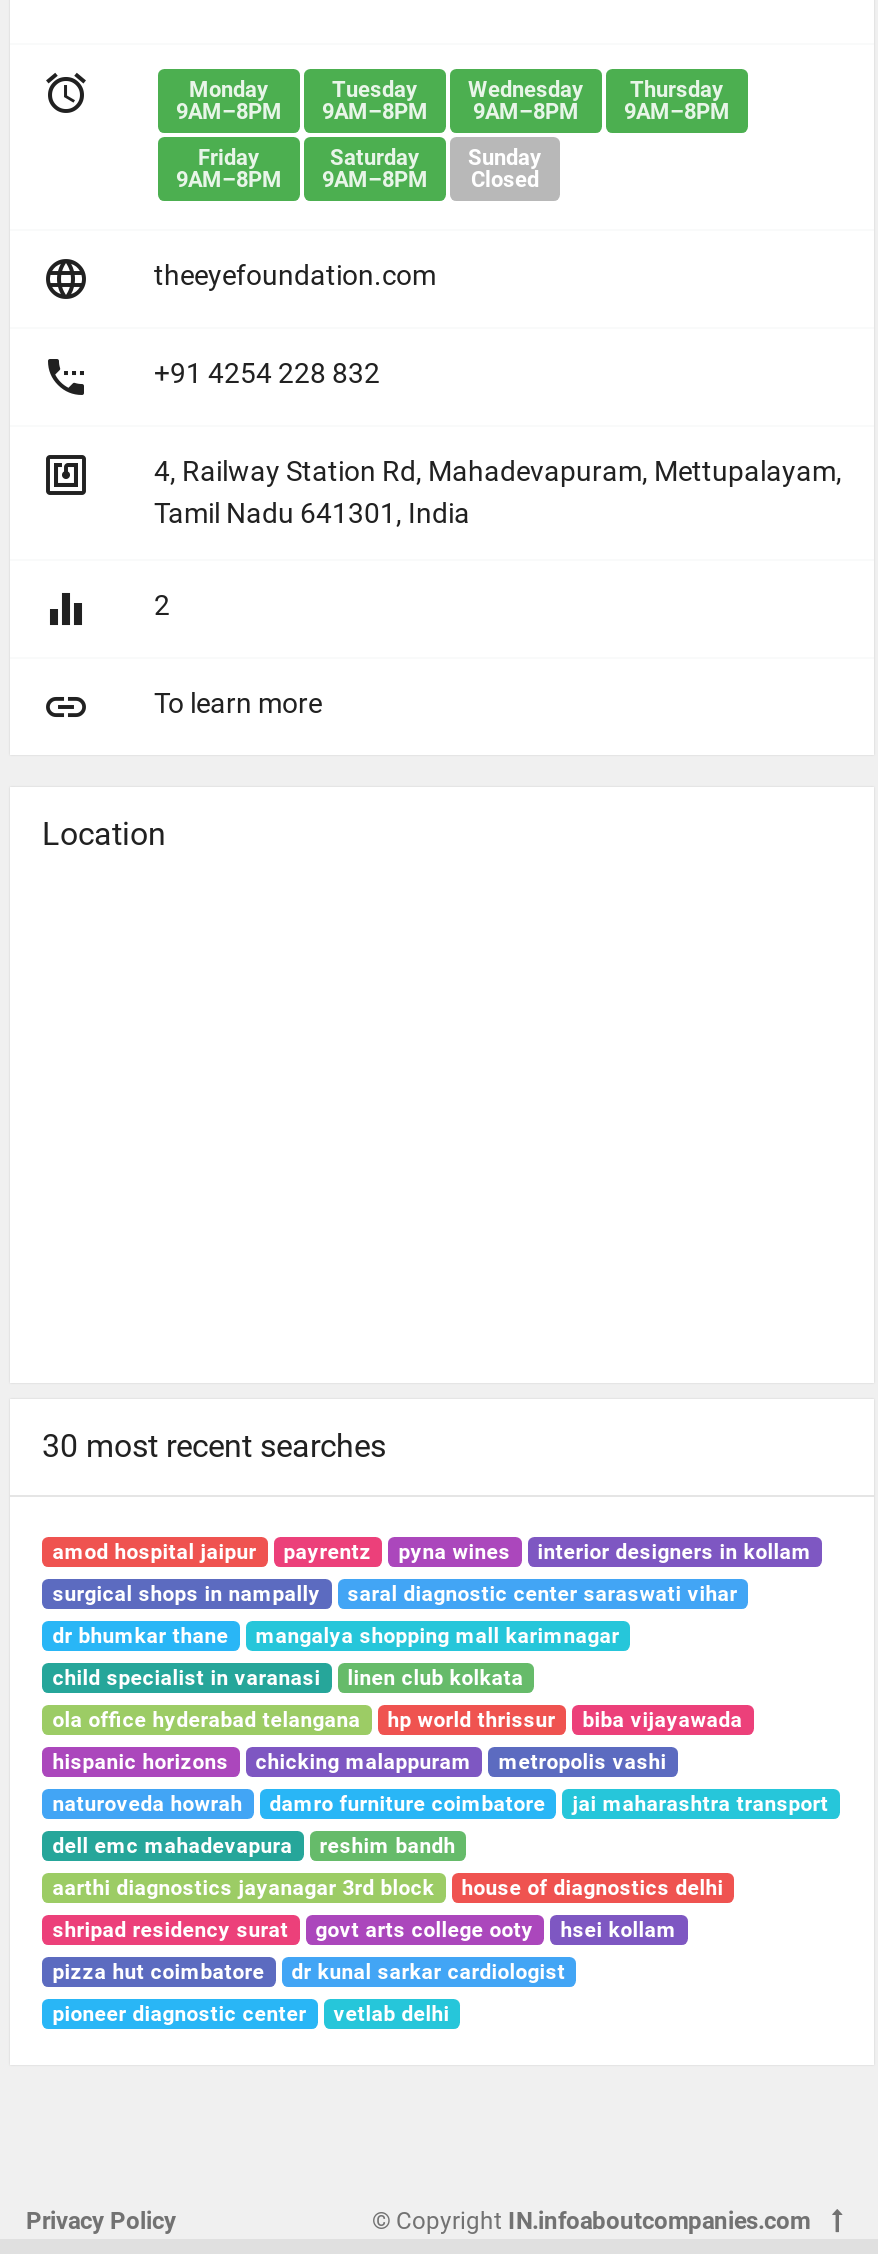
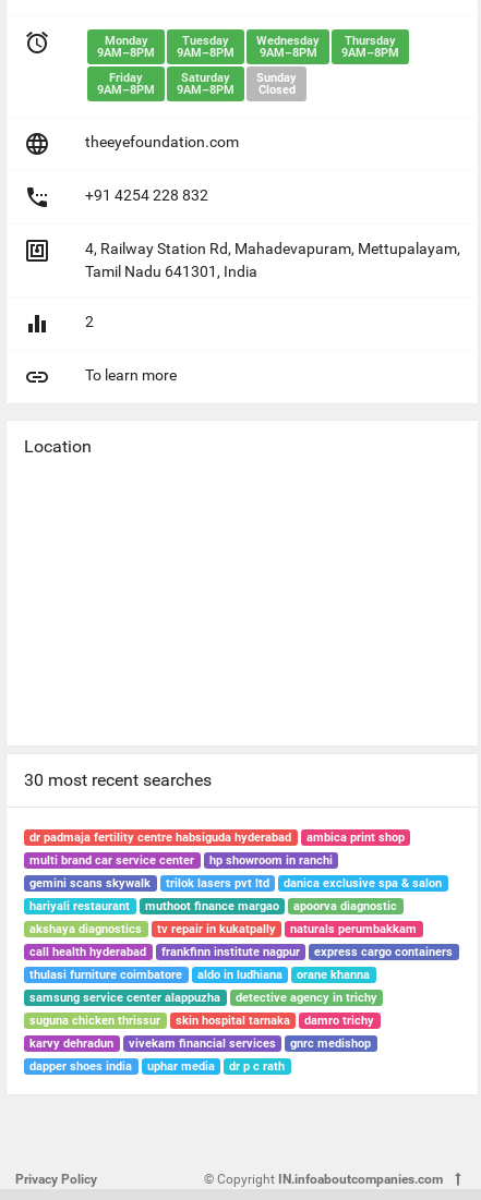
[52,1538,828,2026] amod hospital jaipur | payrentz | pyna wines | interior designers in kollam | surgical shops in nampally | saral diagnostic center saraswati vihar | dr bhumkar thane | mangalya shopping mall karimnagar | child specialist in varanasi | linen club kolkata | ola office hyderabad telangana | hp world thrissur | biba vijayawada | hispanic horizons | chicking malappuram | metropolis vashi | naturoveda howrah | damro furniture coimbatore | jai maharashtra transport | dell emc mahadevapura | reshim bandh | aarthi diagnostics jayanagar 3rd block | house of diagnostics delhi | shripad residency surat | govt arts college ooty | hsei kollam | pizza hut coimbatore | dr kunal sarkar cardiologist | pioneer diagnostic center | vetlab delhi -> [30,830,453,1073] dr padmaja fertility centre habsiguda hyderabad | ambica print shop | multi brand car service center | hp showroom in ranchi | gemini scans skywalk | trilok lasers pvt ltd | danica exclusive spa & salon | hariyali restaurant | muthoot finance margao | apoorva diagnostic | akshaya diagnostics | tv repair in kukatpally | naturals perumbakkam | call health hyderabad | frankfinn institute nagpur | express cargo containers | thulasi furniture coimbatore | aldo in ludhiana | orane khanna | samsung service center alappuzha | detective agency in trichy | suguna chicken thrissur | skin hospital tarnaka | damro trichy | karvy dehradun | vivekam financial services | gnrc medishop | dapper shoes india | uphar media | dr p c rath

